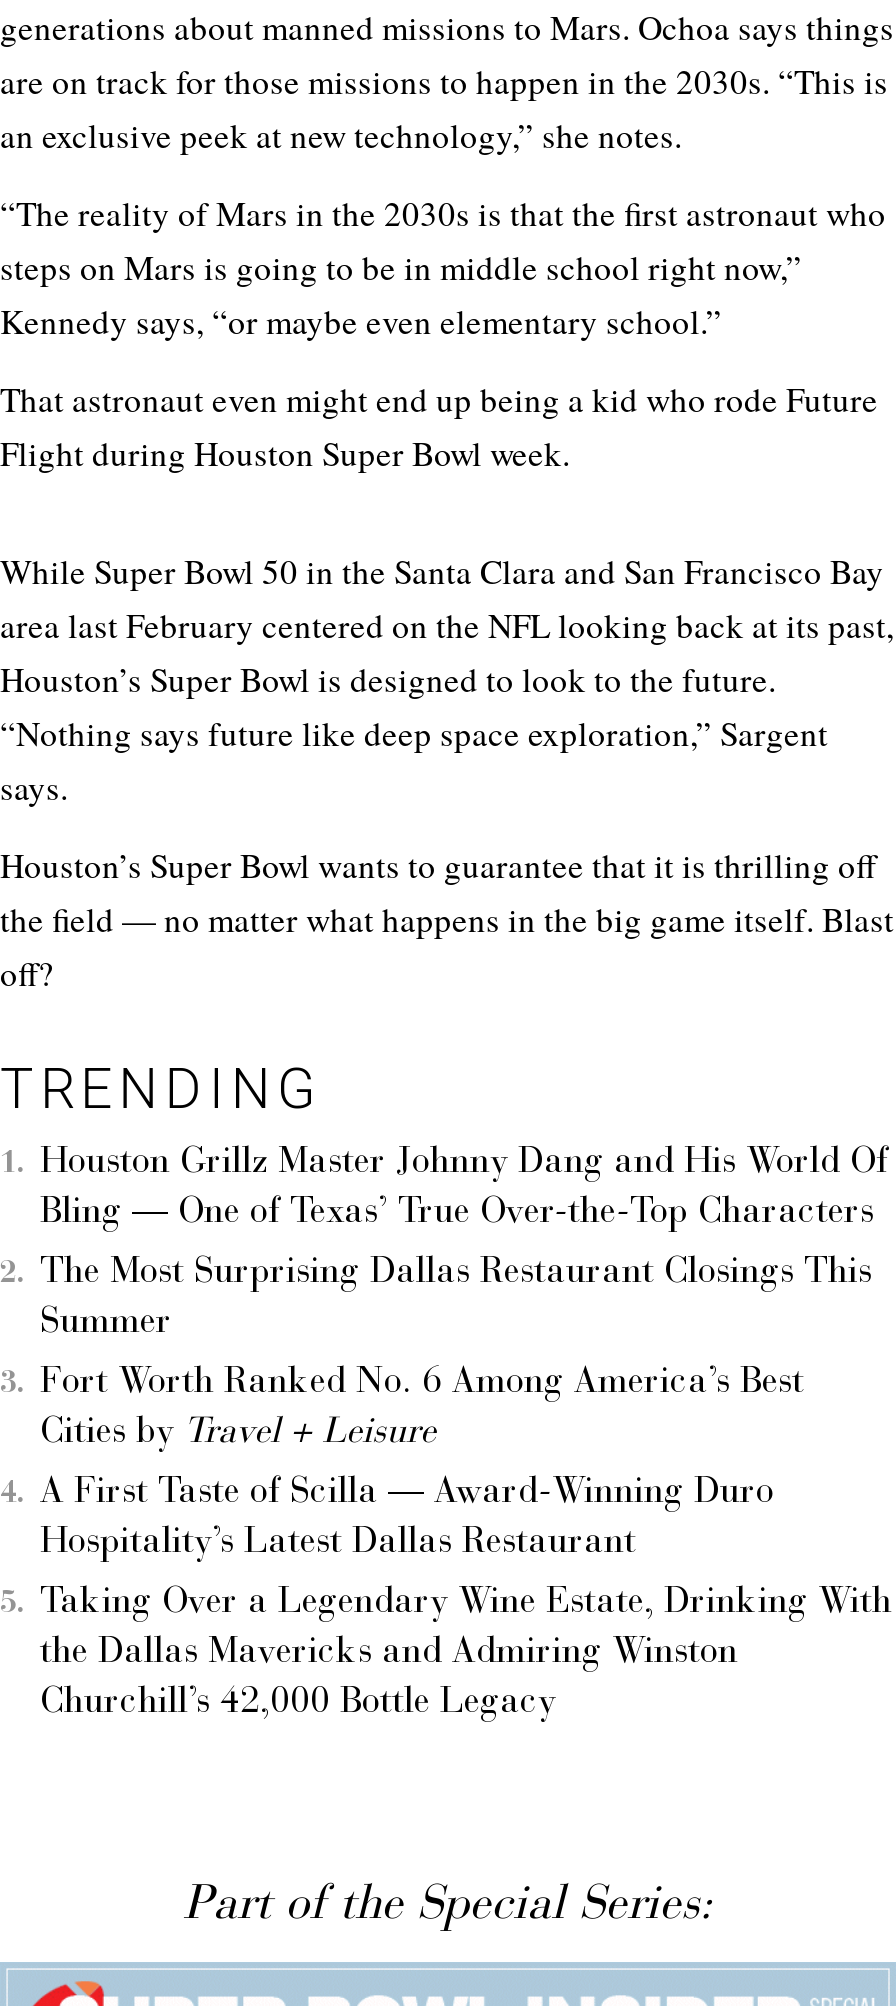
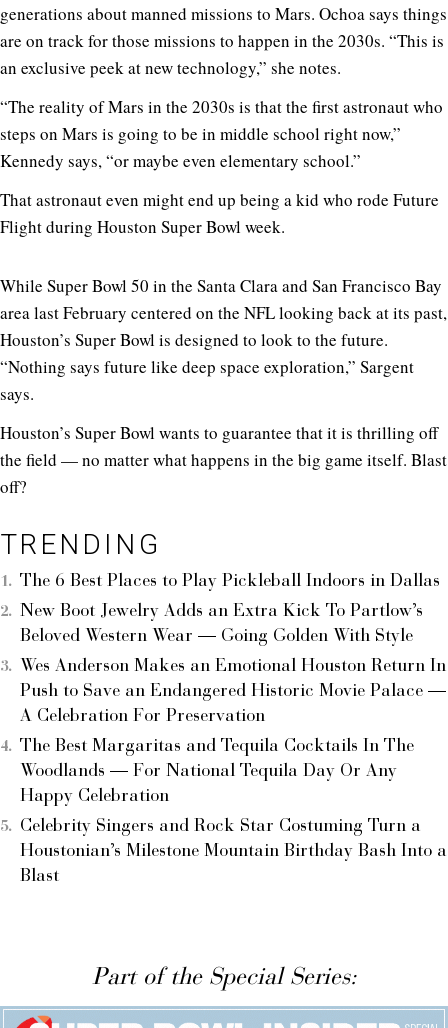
[40,1147,888,1233] Houston Grillz Master Johnny Dang and His World Of | Bling — One of Texas’ True Over-the-Top Characters -> [20,573,440,591] The 6 Best Places to Play Pickleball Indoors in Dallas
[40,1257,872,1343] The Most Surprising Dallas Restaurant Closings This | Summer -> [20,603,423,646] New Boot Jewelry Adds an Extra Kick To Partlow’s | Beloved Western Wear — Going Golden With Style
[40,1367,804,1453] Fort Worth Ranked No. 6 Among America’s Best | Cities by Travel + Leisure -> [20,658,446,726] Wes Anderson Makes an Emotional Houston Return In | Push to Save an Endangered Historic Movie Palace — | A Celebration For Preservation
[40,1477,774,1563] A First Taste of Scilla — Award-Winning Duro | Hospitality’s Latest Dallas Restaurant -> [20,738,414,806] The Best Margaritas and Tequila Cocktails In The | Woodlands — For National Tequila Day Or Any | Happy Celebration
[40,1587,892,1723] Taking Over a Legendary Wine Estate, Drinking With | the Dallas Mavericks and Admiring Winston | Churchill’s 42,000 Bottle Legacy -> [20,818,447,886] Celebrity Singers and Rock Star Costuming Turn a | Houstonian’s Milestone Mountain Birthday Bash Into a | Blast

